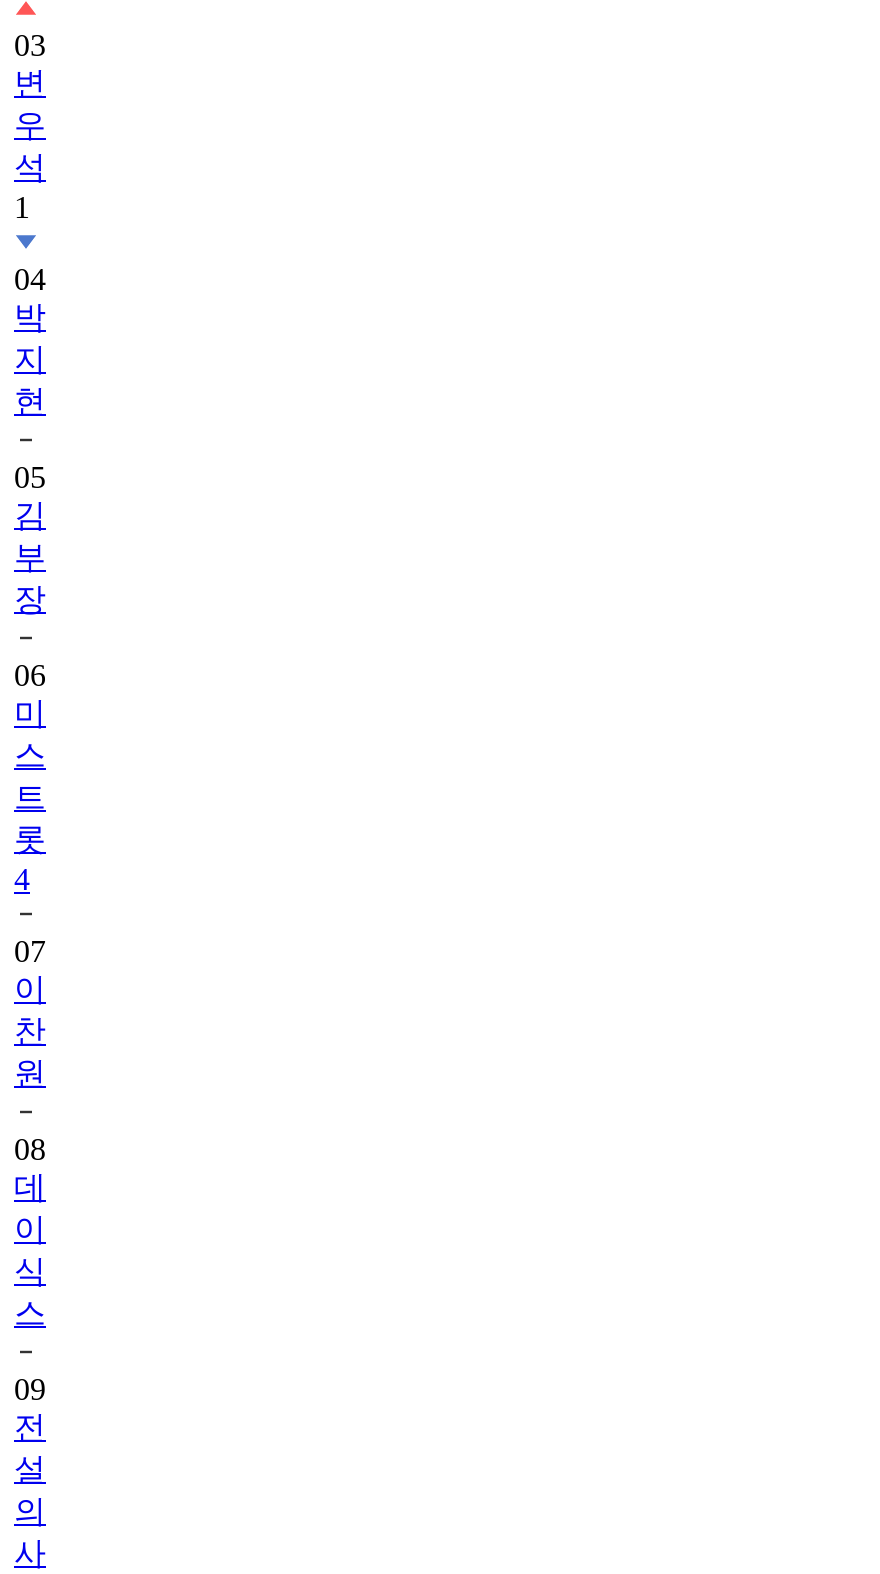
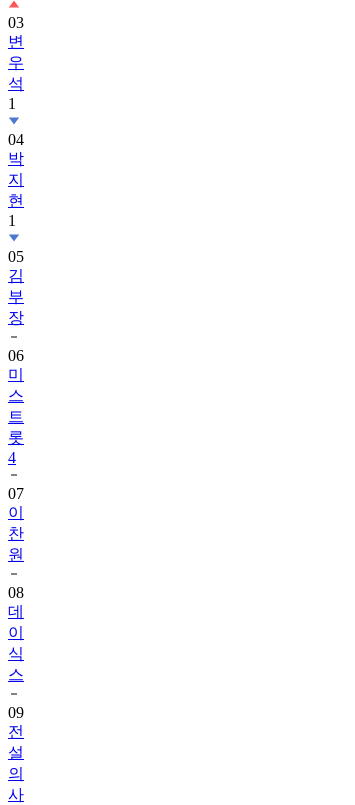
none -> [8,212,16,229] 1

